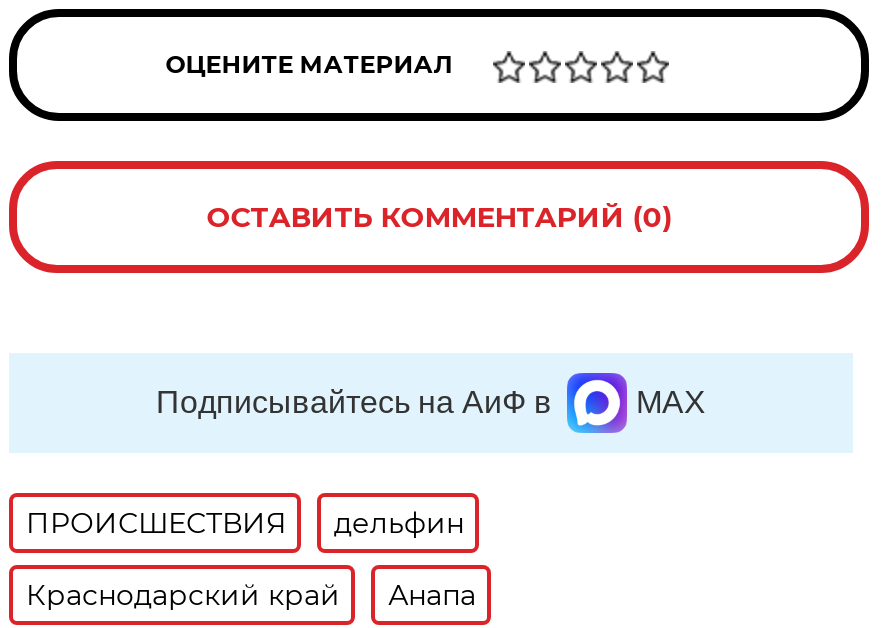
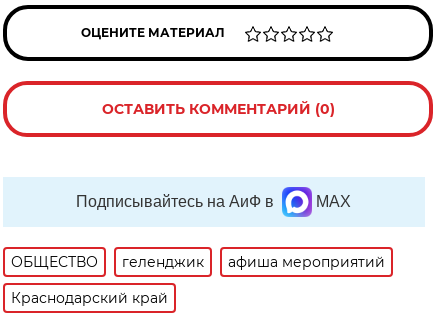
[26,505,464,541] ПРОИСШЕСТВИЯ | дельфин -> [11,253,385,271] ОБЩЕСТВО | геленджик | афиша мероприятий
[388,577,476,613] Анапа -> none

